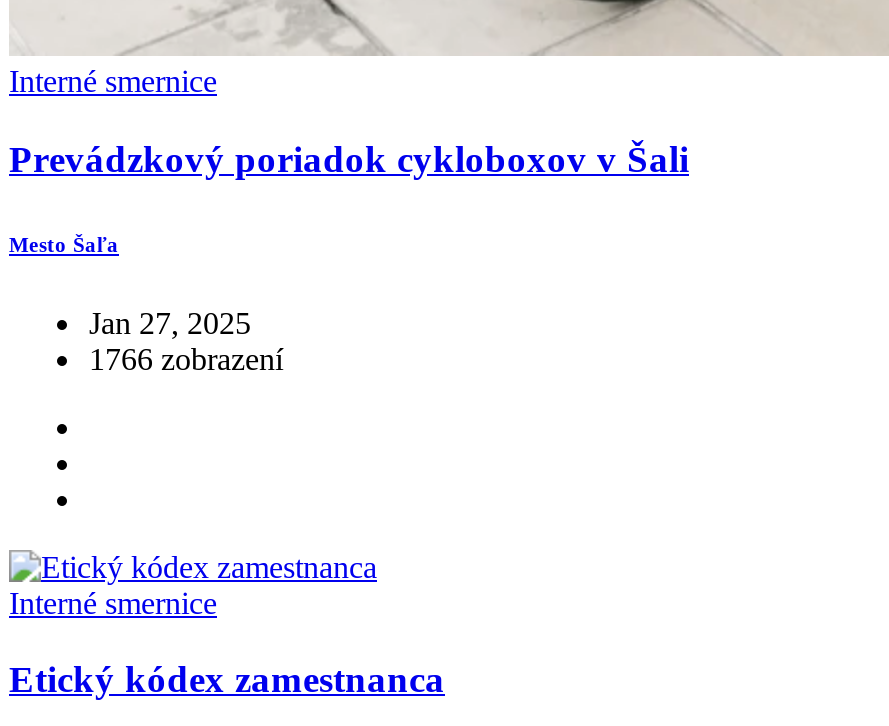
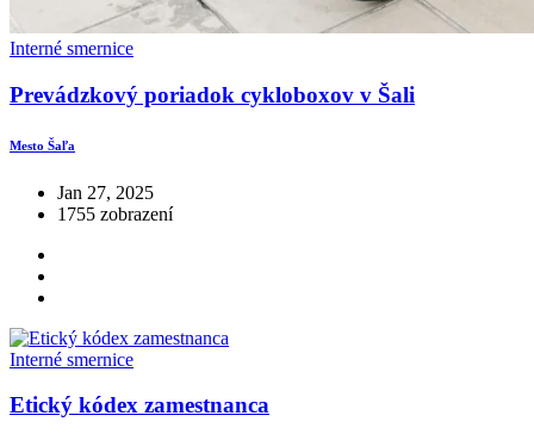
[89,341,283,375] 1766 zobrazení -> [57,203,173,224] 1755 zobrazení

